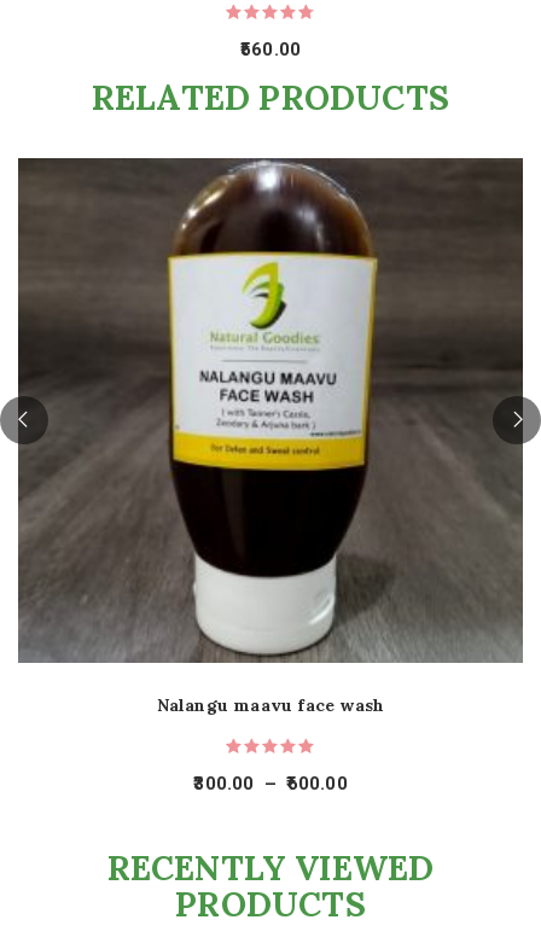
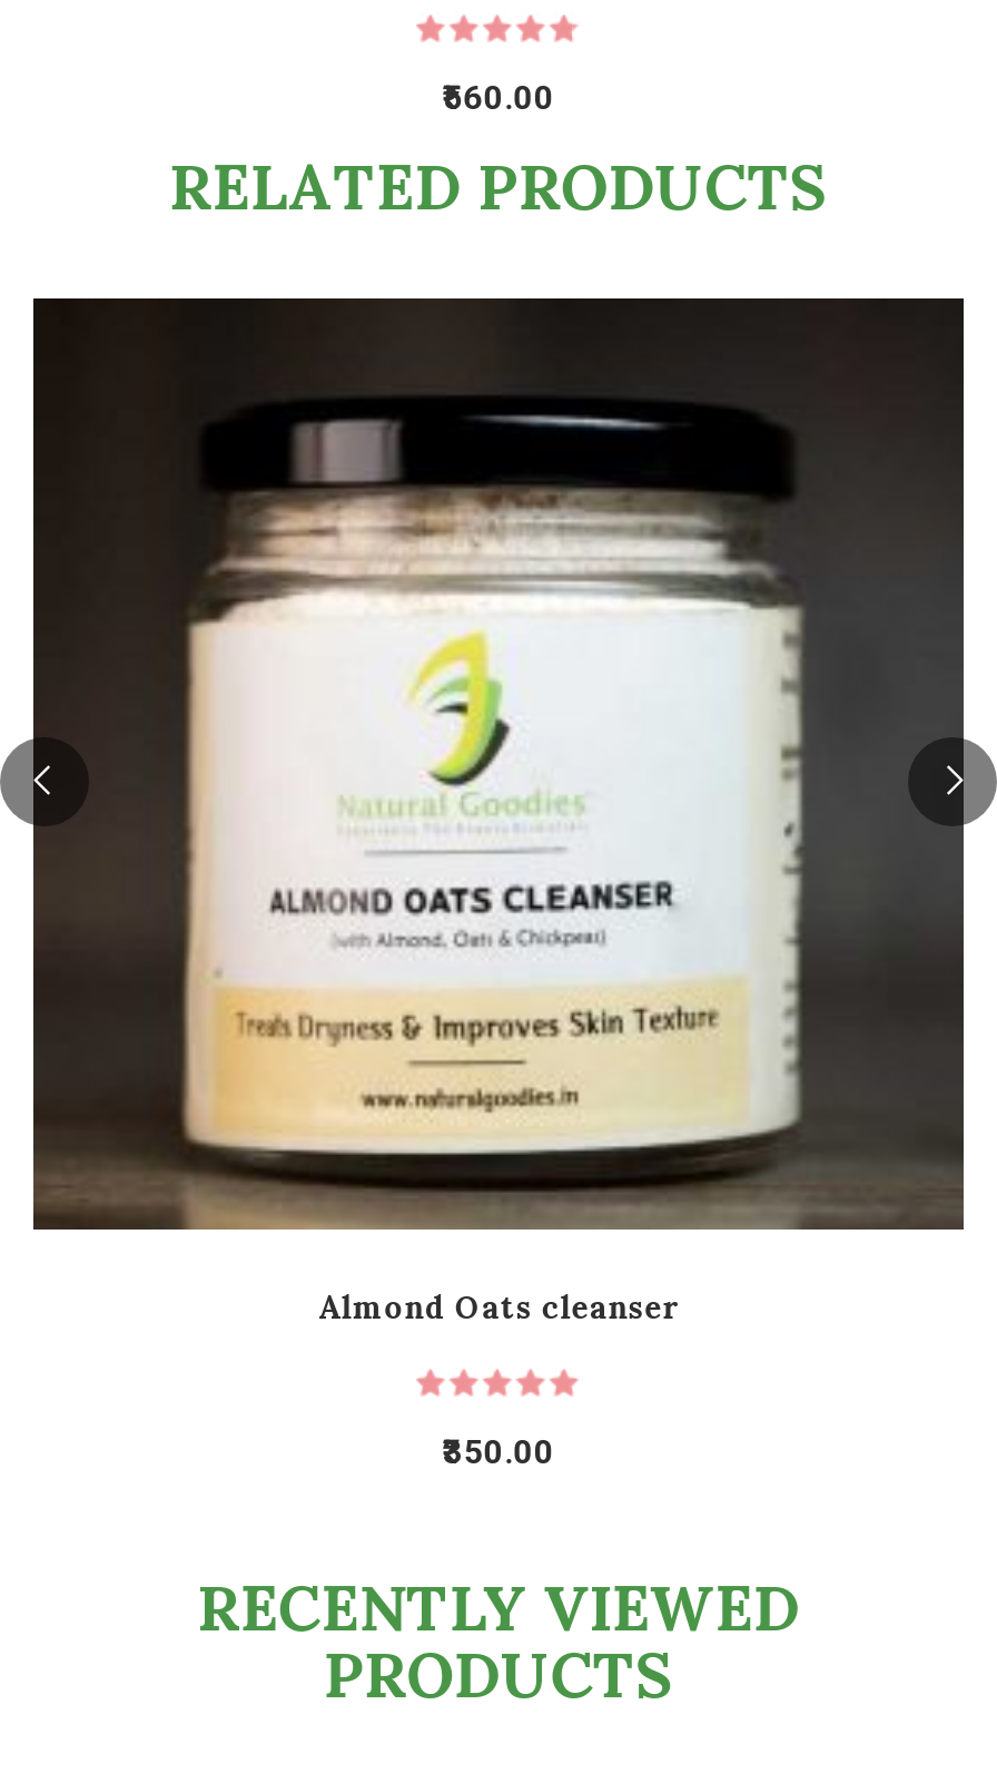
[18,158,523,716] [image] | Nalangu maavu face wash -> [36,298,961,1328] [image] | Almond Oats cleanser
[194,773,347,795] 300.00 – 600.00 -> [443,1432,555,1473] 350.00

